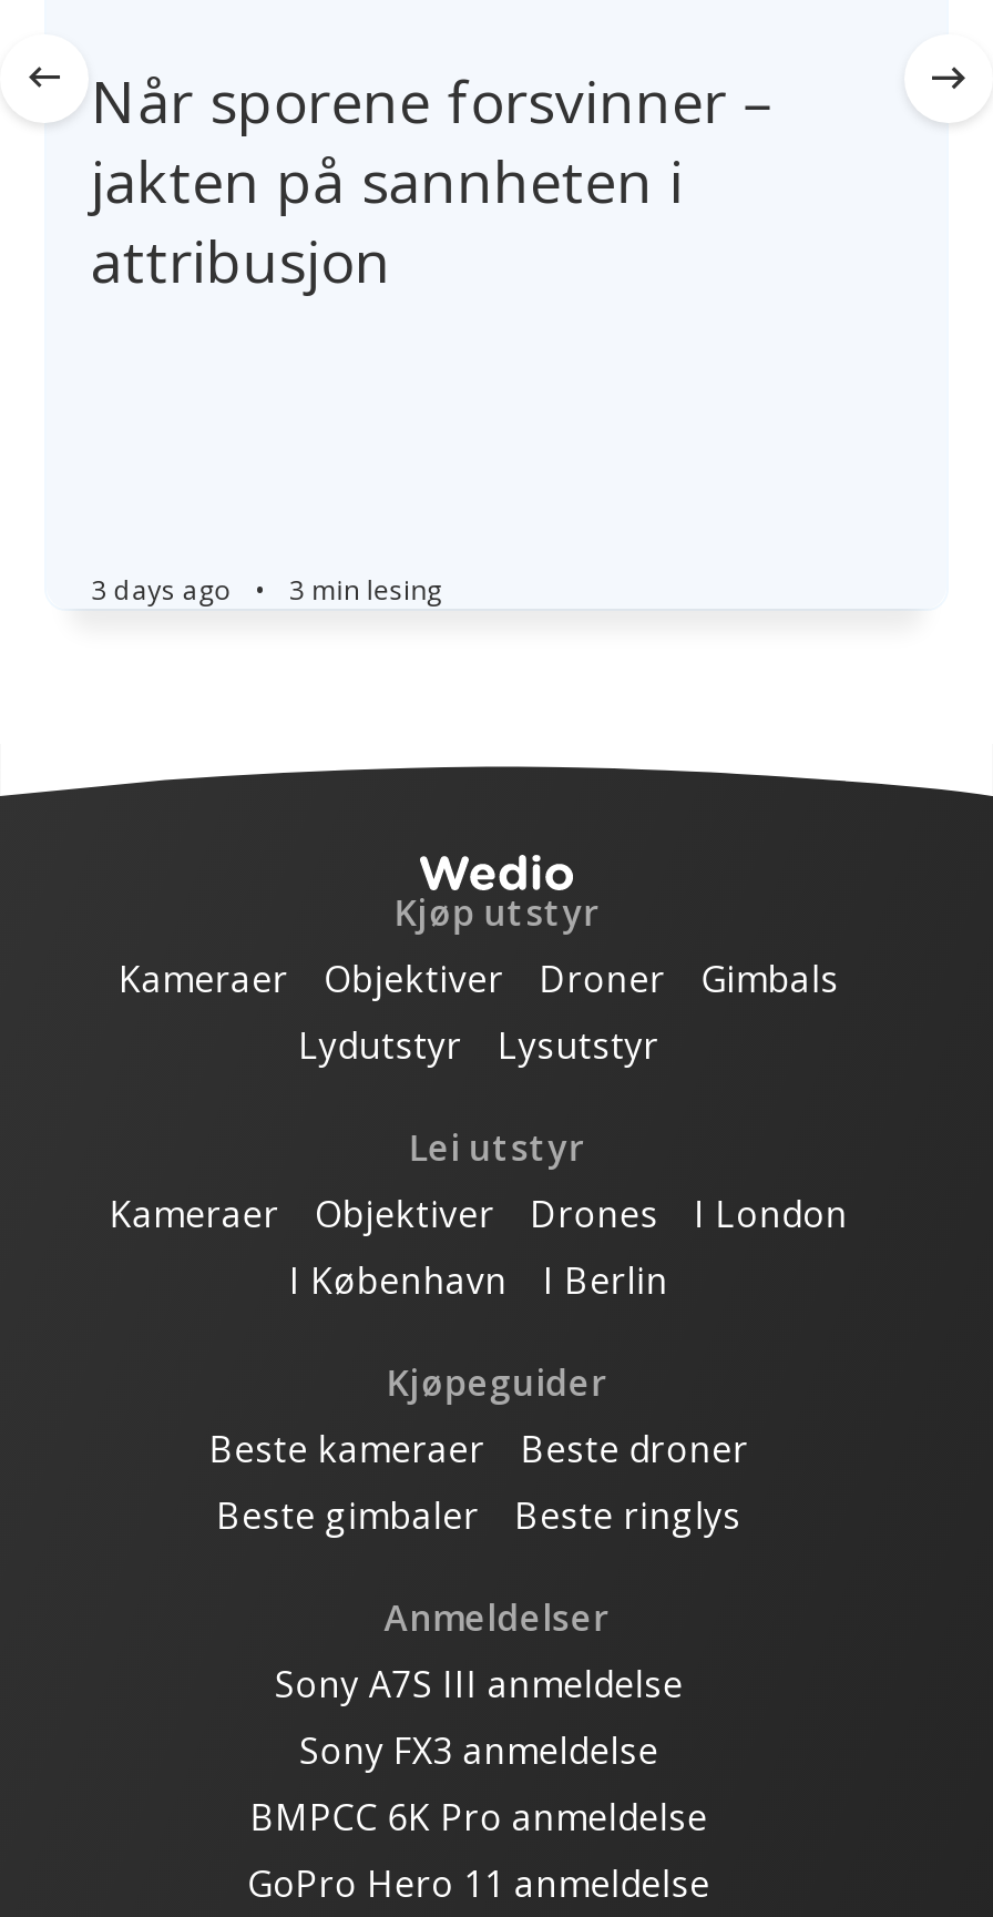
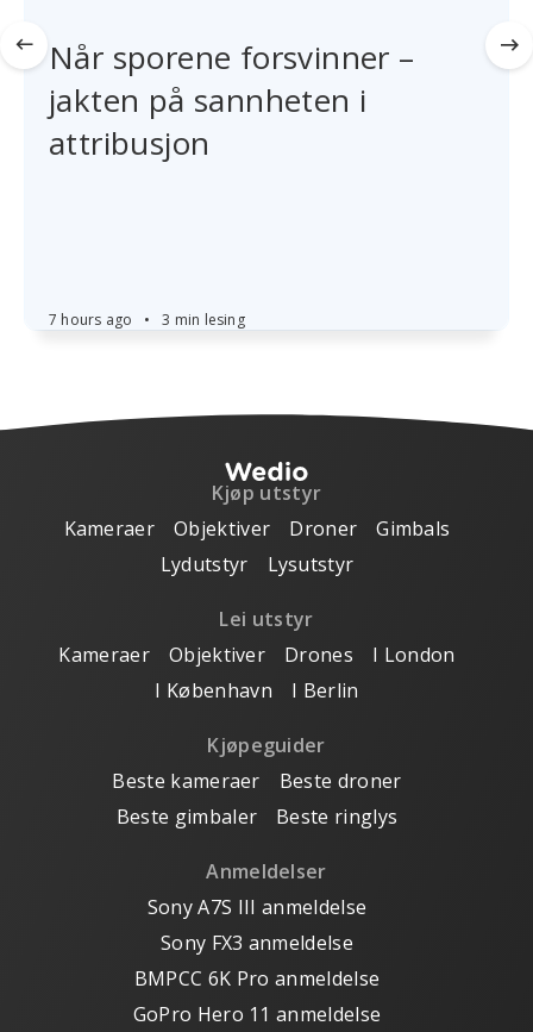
[91,571,442,609] 3 days ago • 3 min lesing -> [49,309,245,330] 7 hours ago • 3 min lesing

